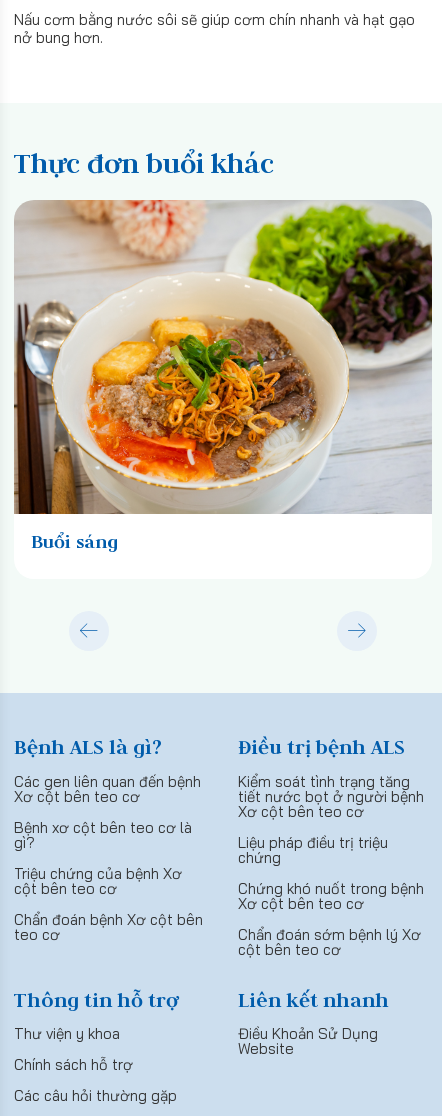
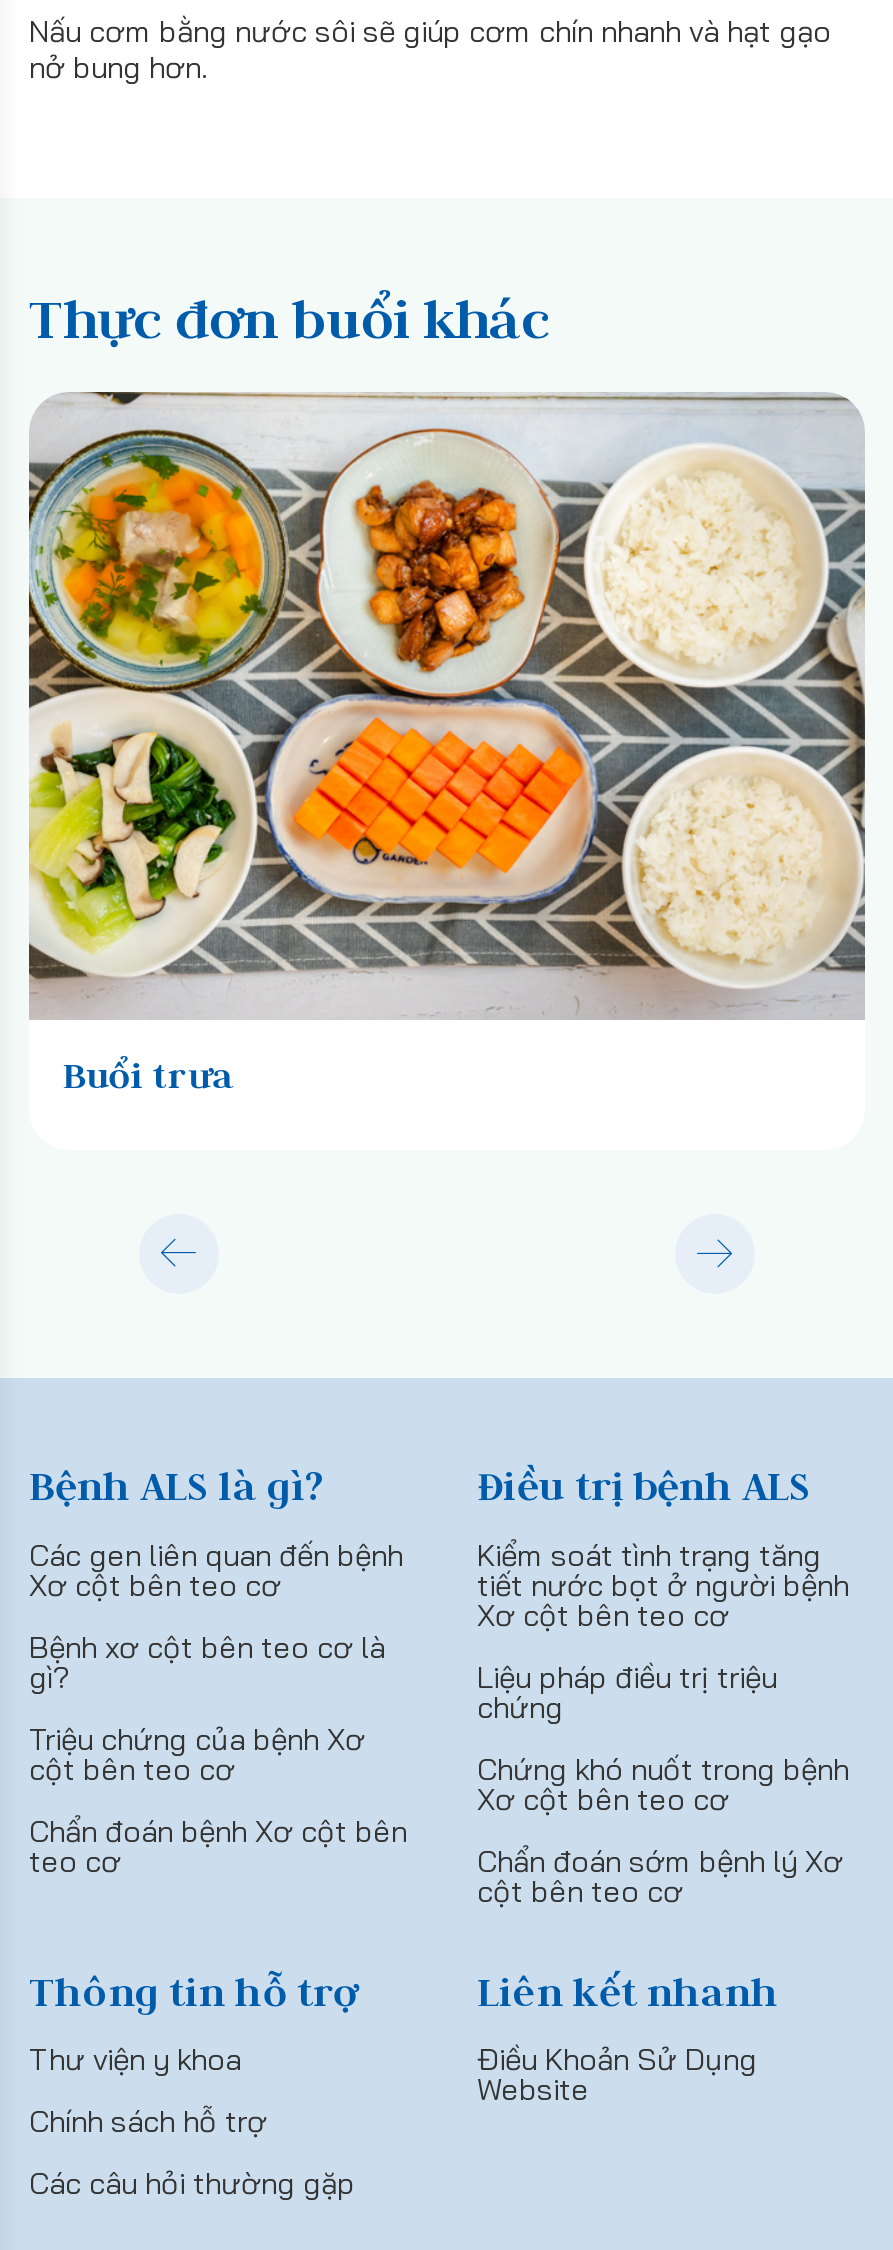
[13,200,433,515] [image] -> [27,390,867,1020] [image]

